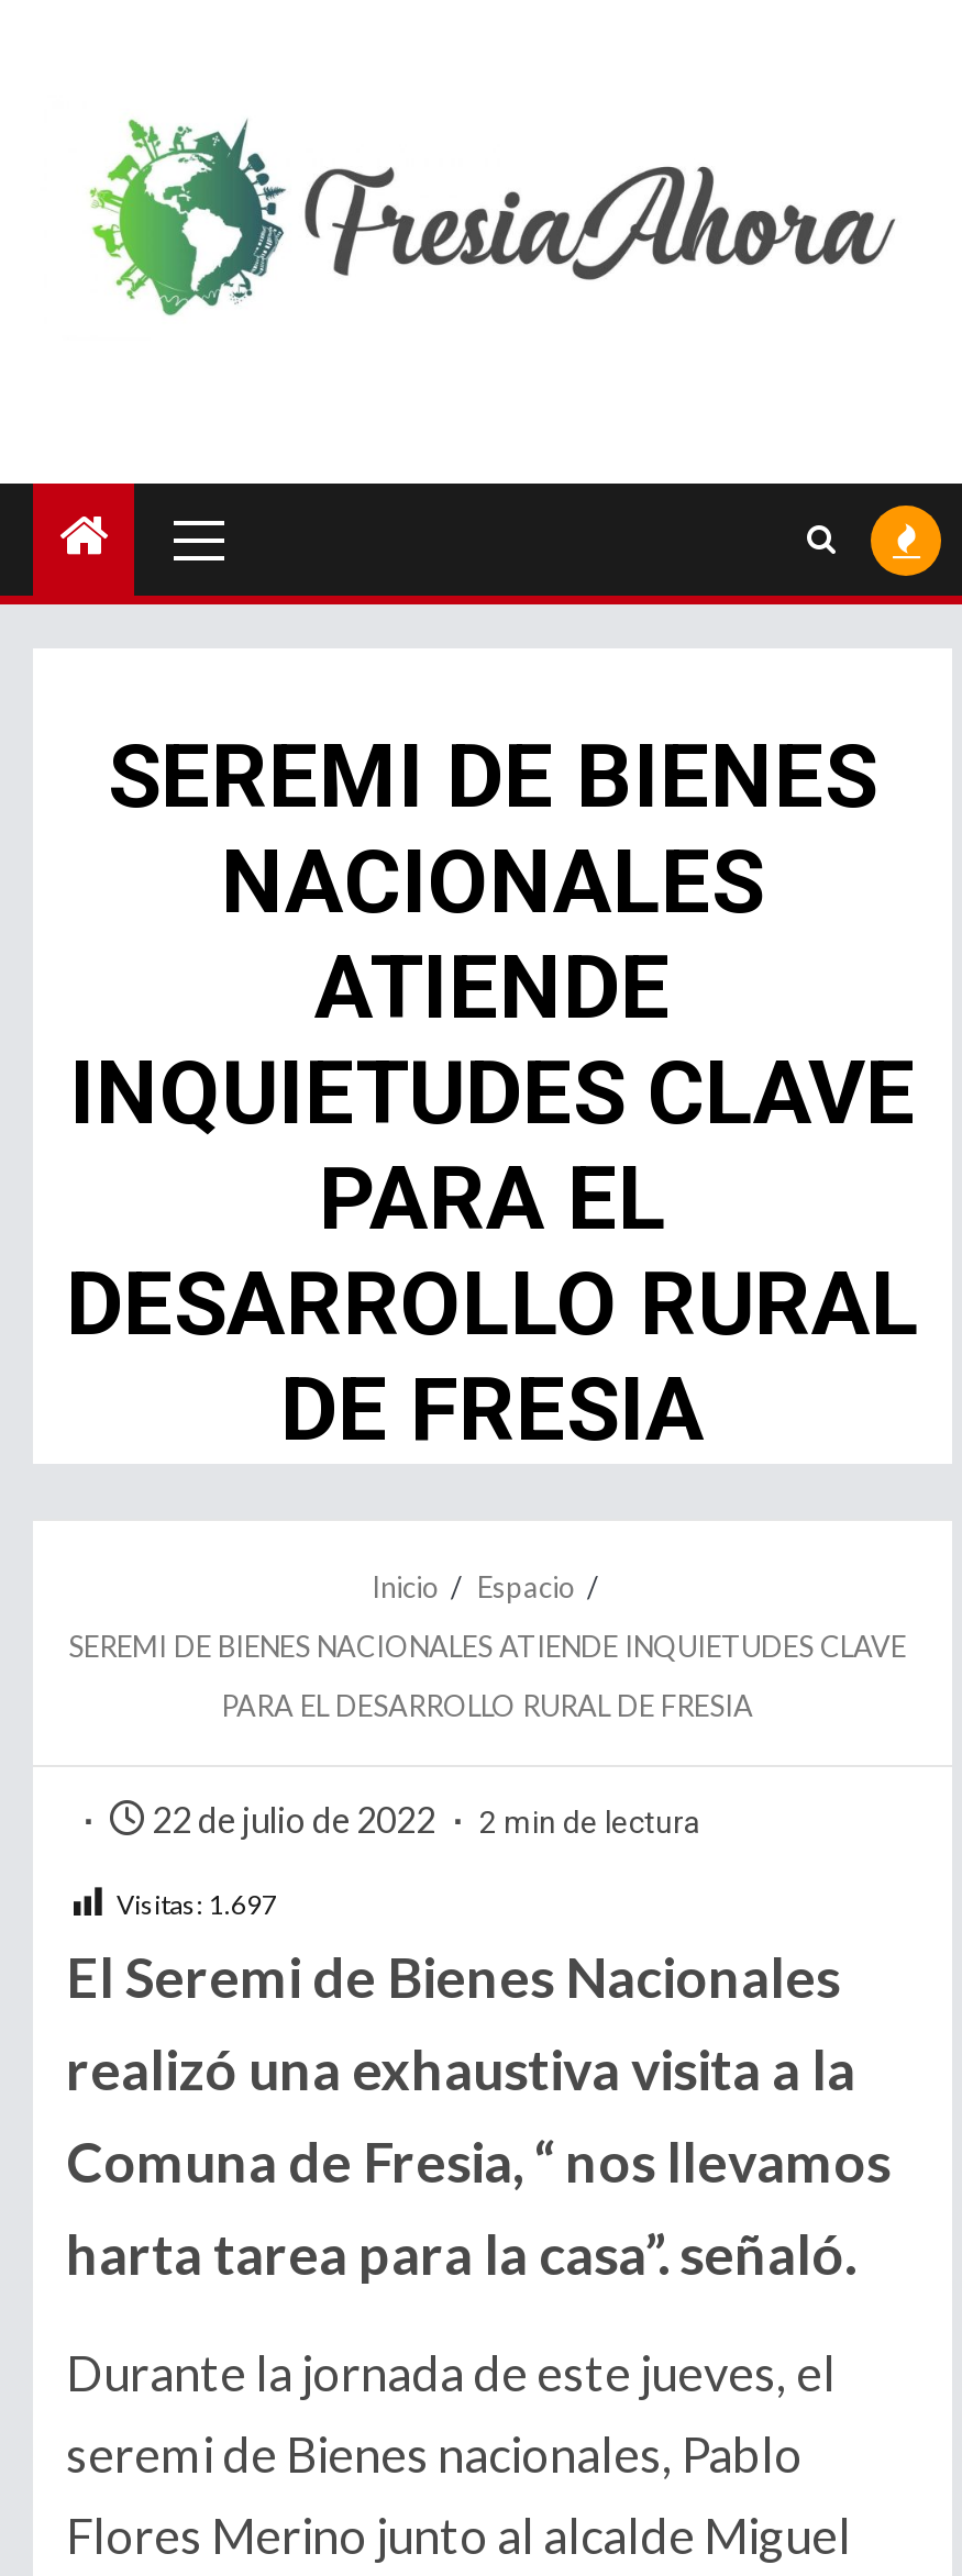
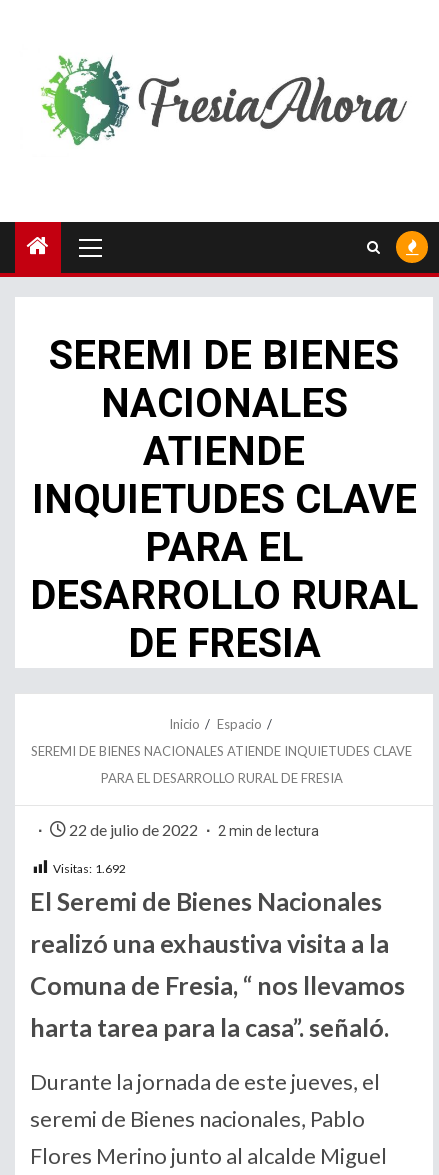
[117,1888,277,1921] Visitas: 1.697 -> [53,861,126,876] Visitas: 1.692

